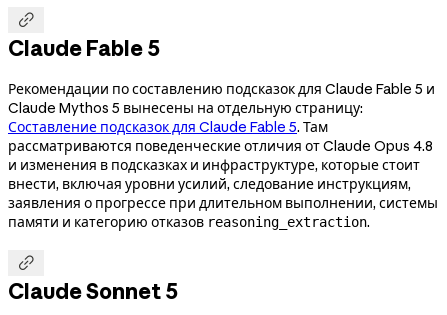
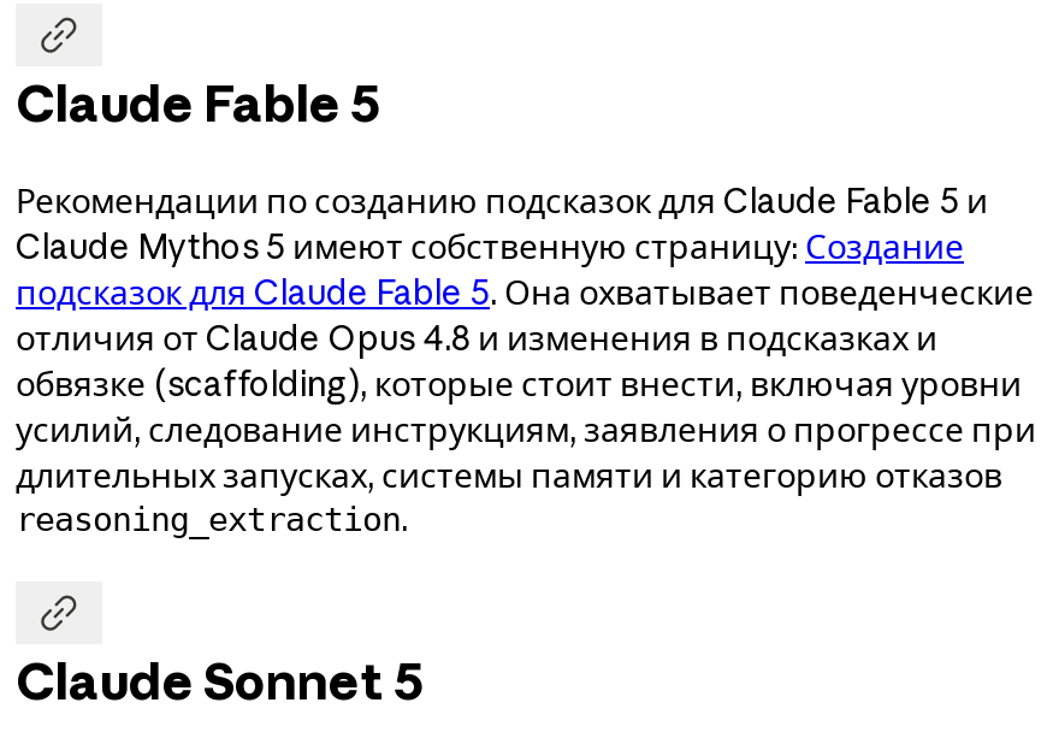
[8,80,438,231] Рекомендации по составлению подсказок для Claude Fable 5 и | Claude Mythos 5 вынесены на отдельную страницу: | Составление подсказок для Claude Fable 5. Там | рассматриваются поведенческие отличия от Claude Opus 4.8 | и изменения в подсказках и инфраструктуре, которые стоит | внести, включая уровни усилий, следование инструкциям, | заявления о прогрессе при длительном выполнении, системы | памяти и категорию отказов reasoning_extraction. -> [16,179,1036,540] Рекомендации по созданию подсказок для Claude Fable 5 и | Claude Mythos 5 имеют собственную страницу: Создание | подсказок для Claude Fable 5. Она охватывает поведенческие | отличия от Claude Opus 4.8 и изменения в подсказках и | обвязке (scaffolding), которые стоит внести, включая уровни | усилий, следование инструкциям, заявления о прогрессе при | длительных запусках, системы памяти и категорию отказов | reasoning_extraction.

